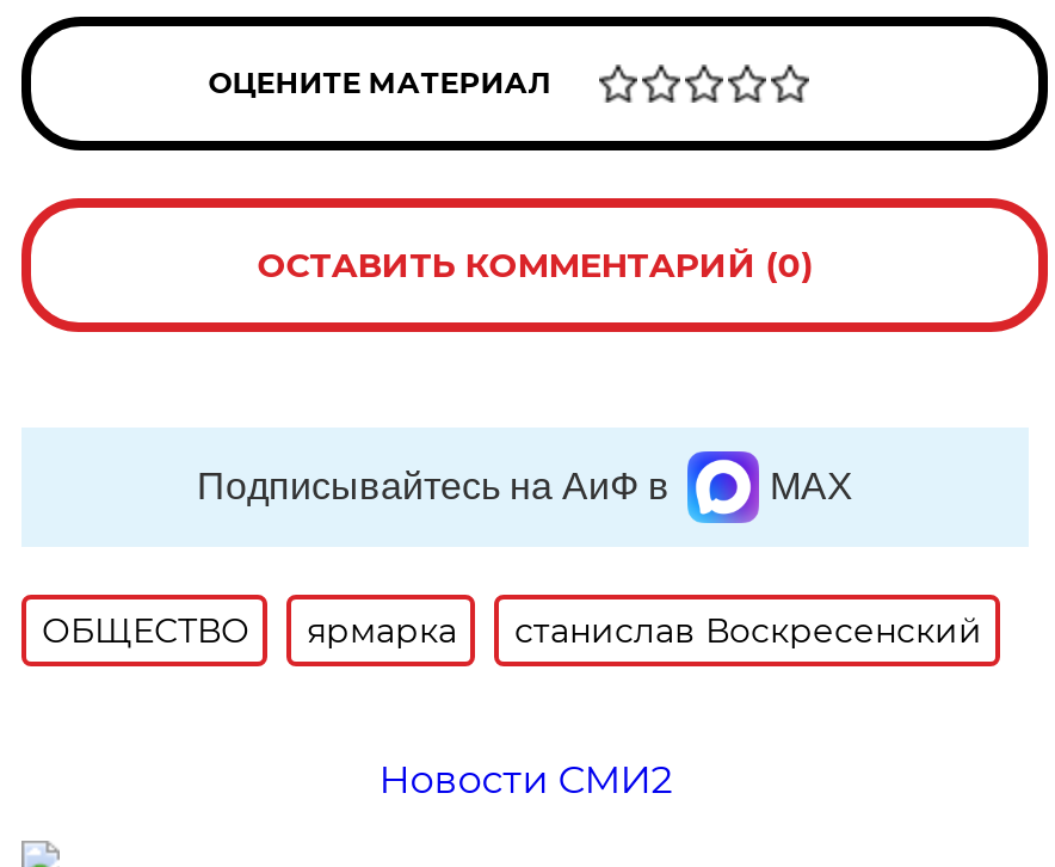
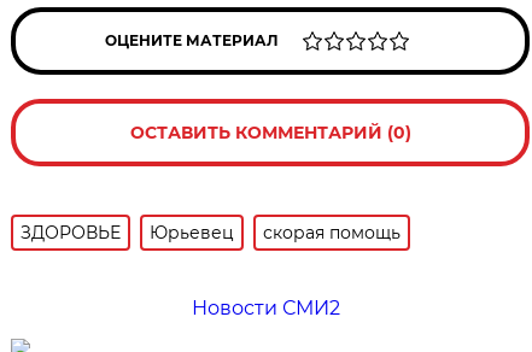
[42,465,982,651] Подписывайтесь на АиФ в | MAX | ОБЩЕСТВО | ярмарка | станислав Воскресенский -> [21,221,401,243] ЗДОРОВЬЕ | Юрьевец | скорая помощь

